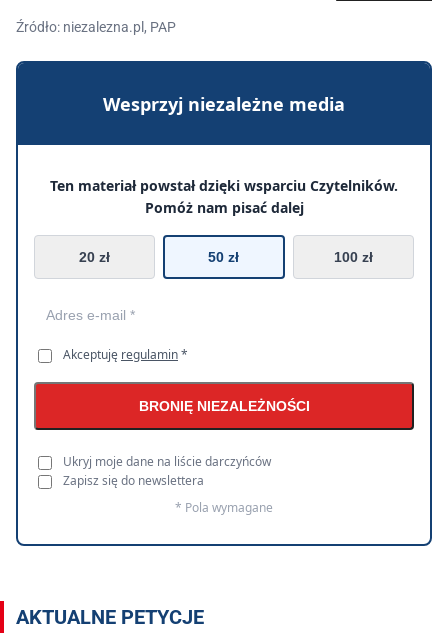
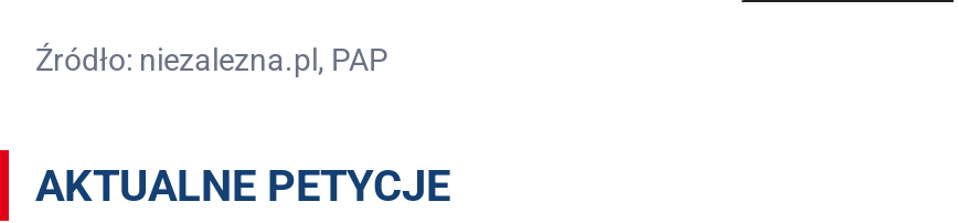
[15,60,433,547] [image] | Wesprzyj niezależne media | Ten materiał powstał dzięki wsparciu Czytelników. | Pomóż nam pisać dalej | 20 zł | 50 zł | 100 zł -> none
[63,346,309,516] Akceptuję regulamin * | BRONIĘ NIEZALEŻNOŚCI | Ukryj moje dane na liście darczyńców | Zapisz się do newslettera | * Pola wymagane -> none

